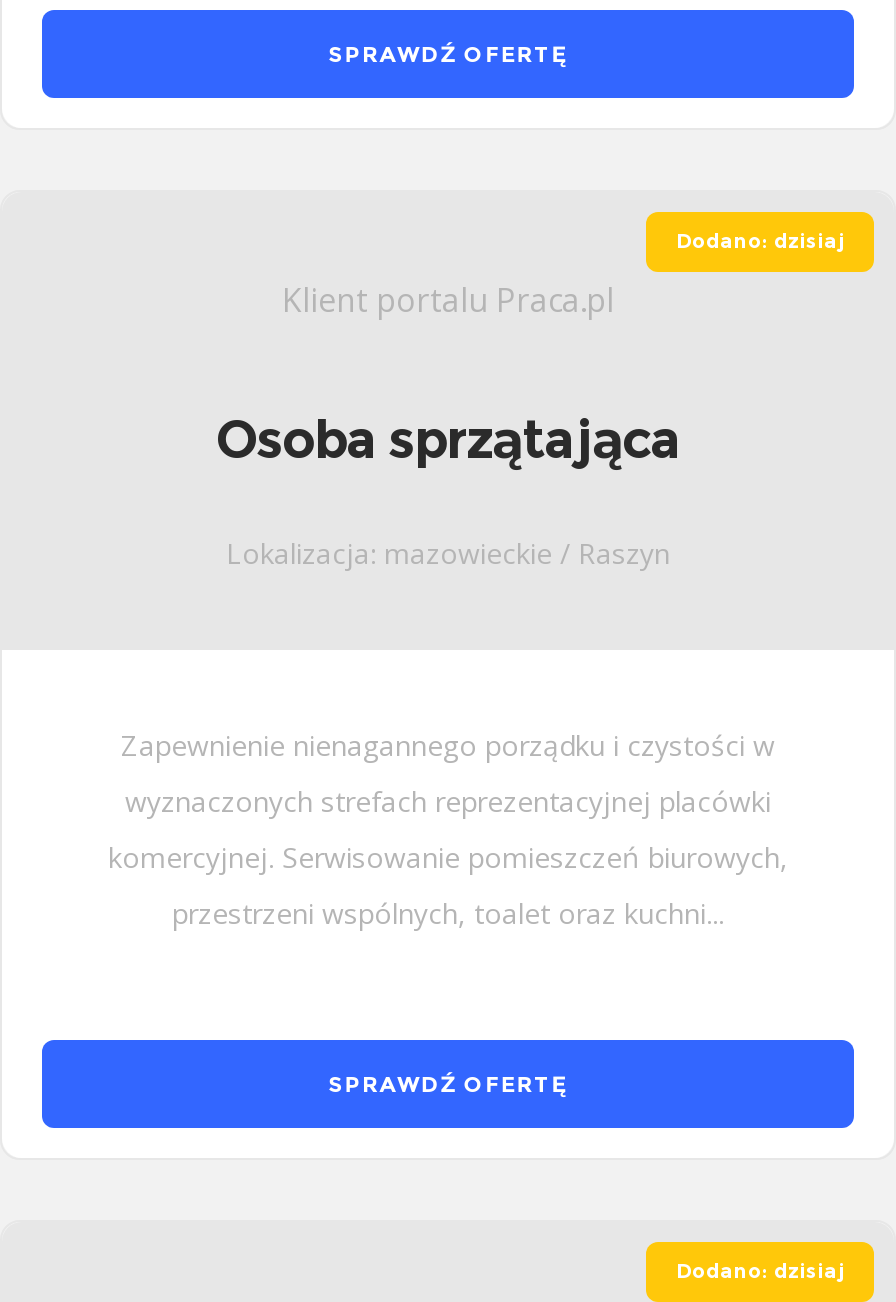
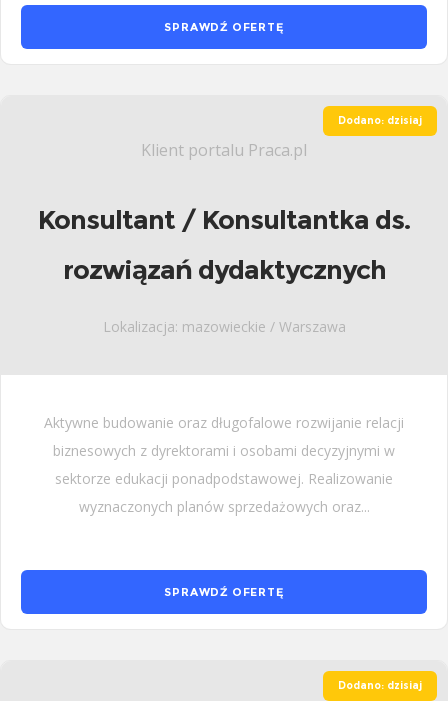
[216,408,680,572] Osoba sprzątająca | Lokalizacja: mazowieckie / Raszyn -> [38,204,410,336] Konsultant / Konsultantka ds. | rozwiązań dydaktycznych | Lokalizacja: mazowieckie / Warszawa
[108,726,788,932] Zapewnienie nienagannego porządku i czystości w | wyznaczonych strefach reprezentacyjnej placówki | komercyjnej. Serwisowanie pomieszczeń biurowych, | przestrzeni wspólnych, toalet oraz kuchni... -> [44,413,404,516] Aktywne budowanie oraz długofalowe rozwijanie relacji | biznesowych z dyrektorami i osobami decyzyjnymi w | sektorze edukacji ponadpodstawowej. Realizowanie | wyznaczonych planów sprzedażowych oraz...

